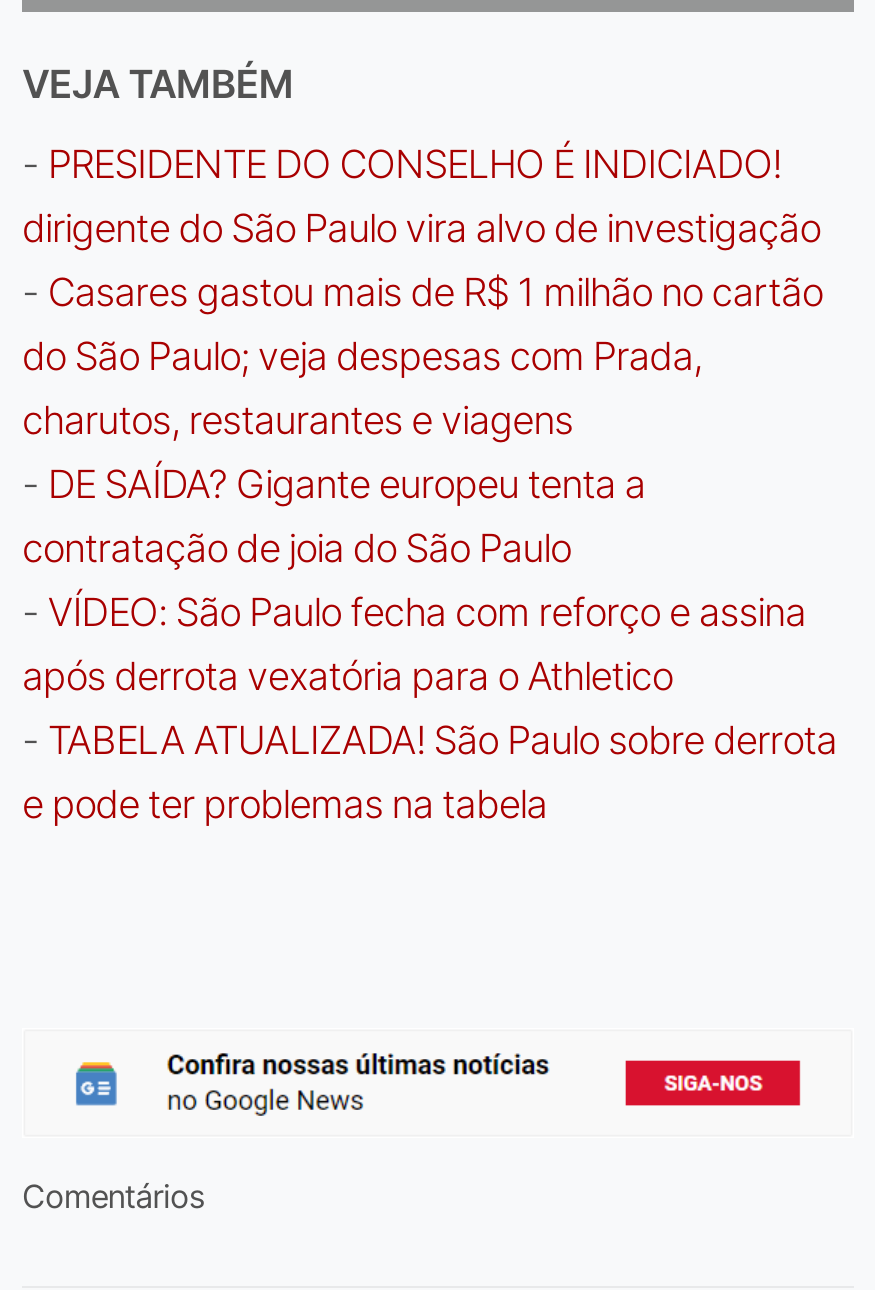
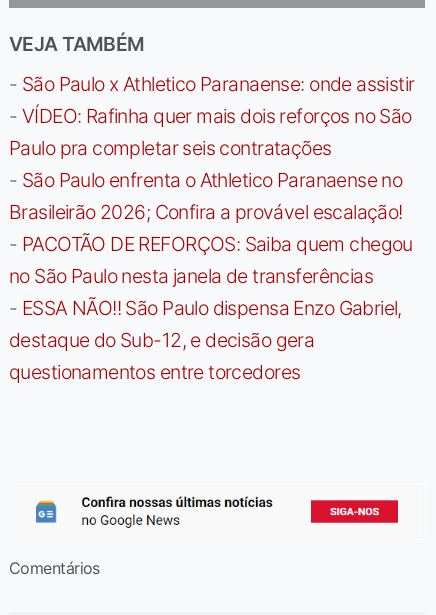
[22,139,837,827] - PRESIDENTE DO CONSELHO É INDICIADO! | dirigente do São Paulo vira alvo de investigação | - Casares gastou mais de R$ 1 milhão no cartão | do São Paulo; veja despesas com Prada, | charutos, restaurantes e viagens | - DE SAÍDA? Gigante europeu tenta a | contratação de joia do São Paulo | - VÍDEO: São Paulo fecha com reforço e assina | após derrota vexatória para o Athletico | - TABELA ATUALIZADA! São Paulo sobre derrota | e pode ter problemas na tabela -> [9,72,414,384] - São Paulo x Athletico Paranaense: onde assistir | - VÍDEO: Rafinha quer mais dois reforços no São | Paulo pra completar seis contratações | - São Paulo enfrenta o Athletico Paranaense no | Brasileirão 2026; Confira a provável escalação! | - PACOTÃO DE REFORÇOS: Saiba quem chegou | no São Paulo nesta janela de transferências | - ESSA NÃO!! São Paulo dispensa Enzo Gabriel, | destaque do Sub-12, e decisão gera | questionamentos entre torcedores

